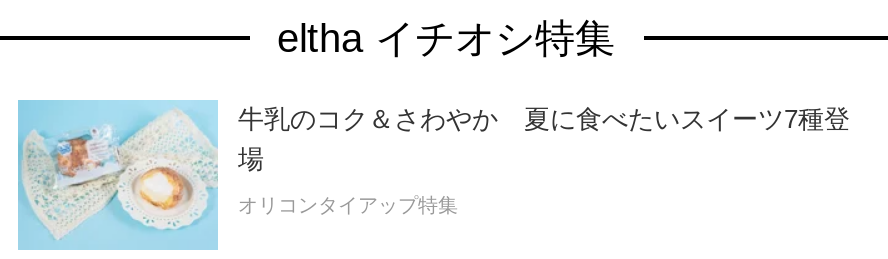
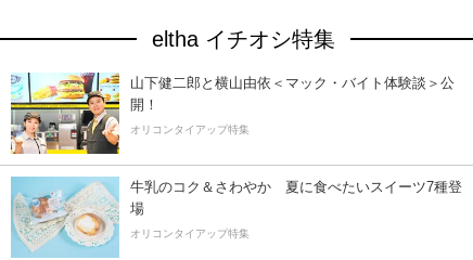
none -> [10,71,455,155] [image] | 山下健二郎と横山由依＜マック・バイト体験談＞公 | 開！ | オリコンタイアップ特集

